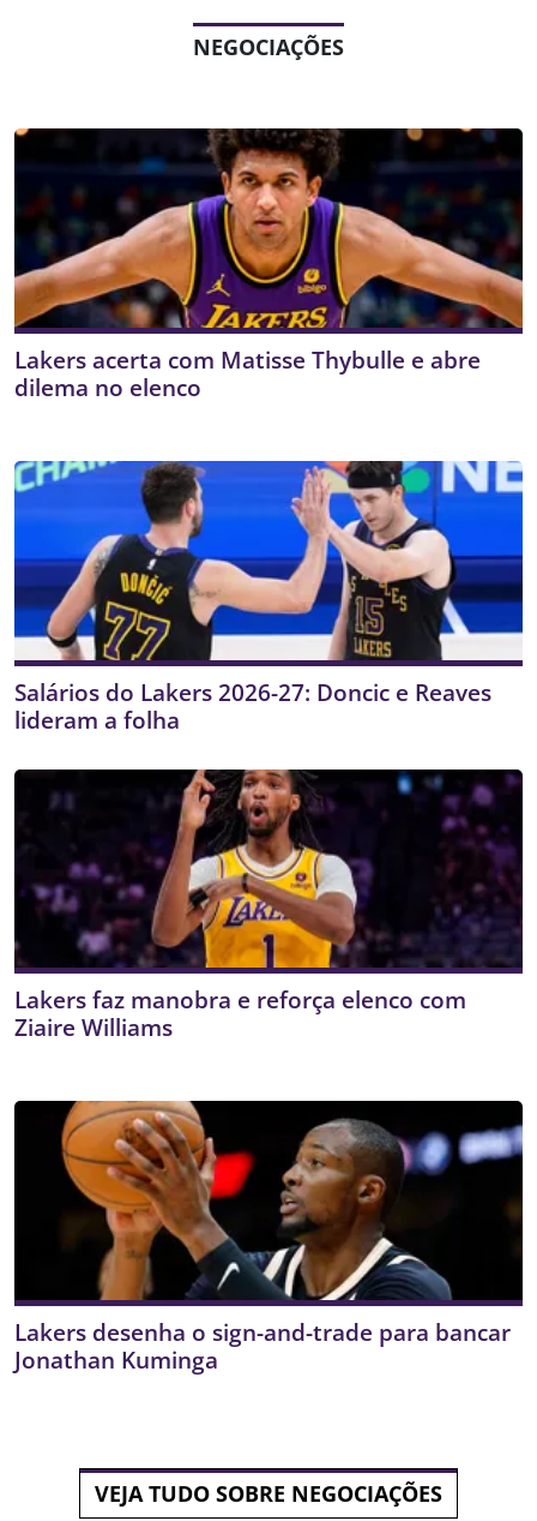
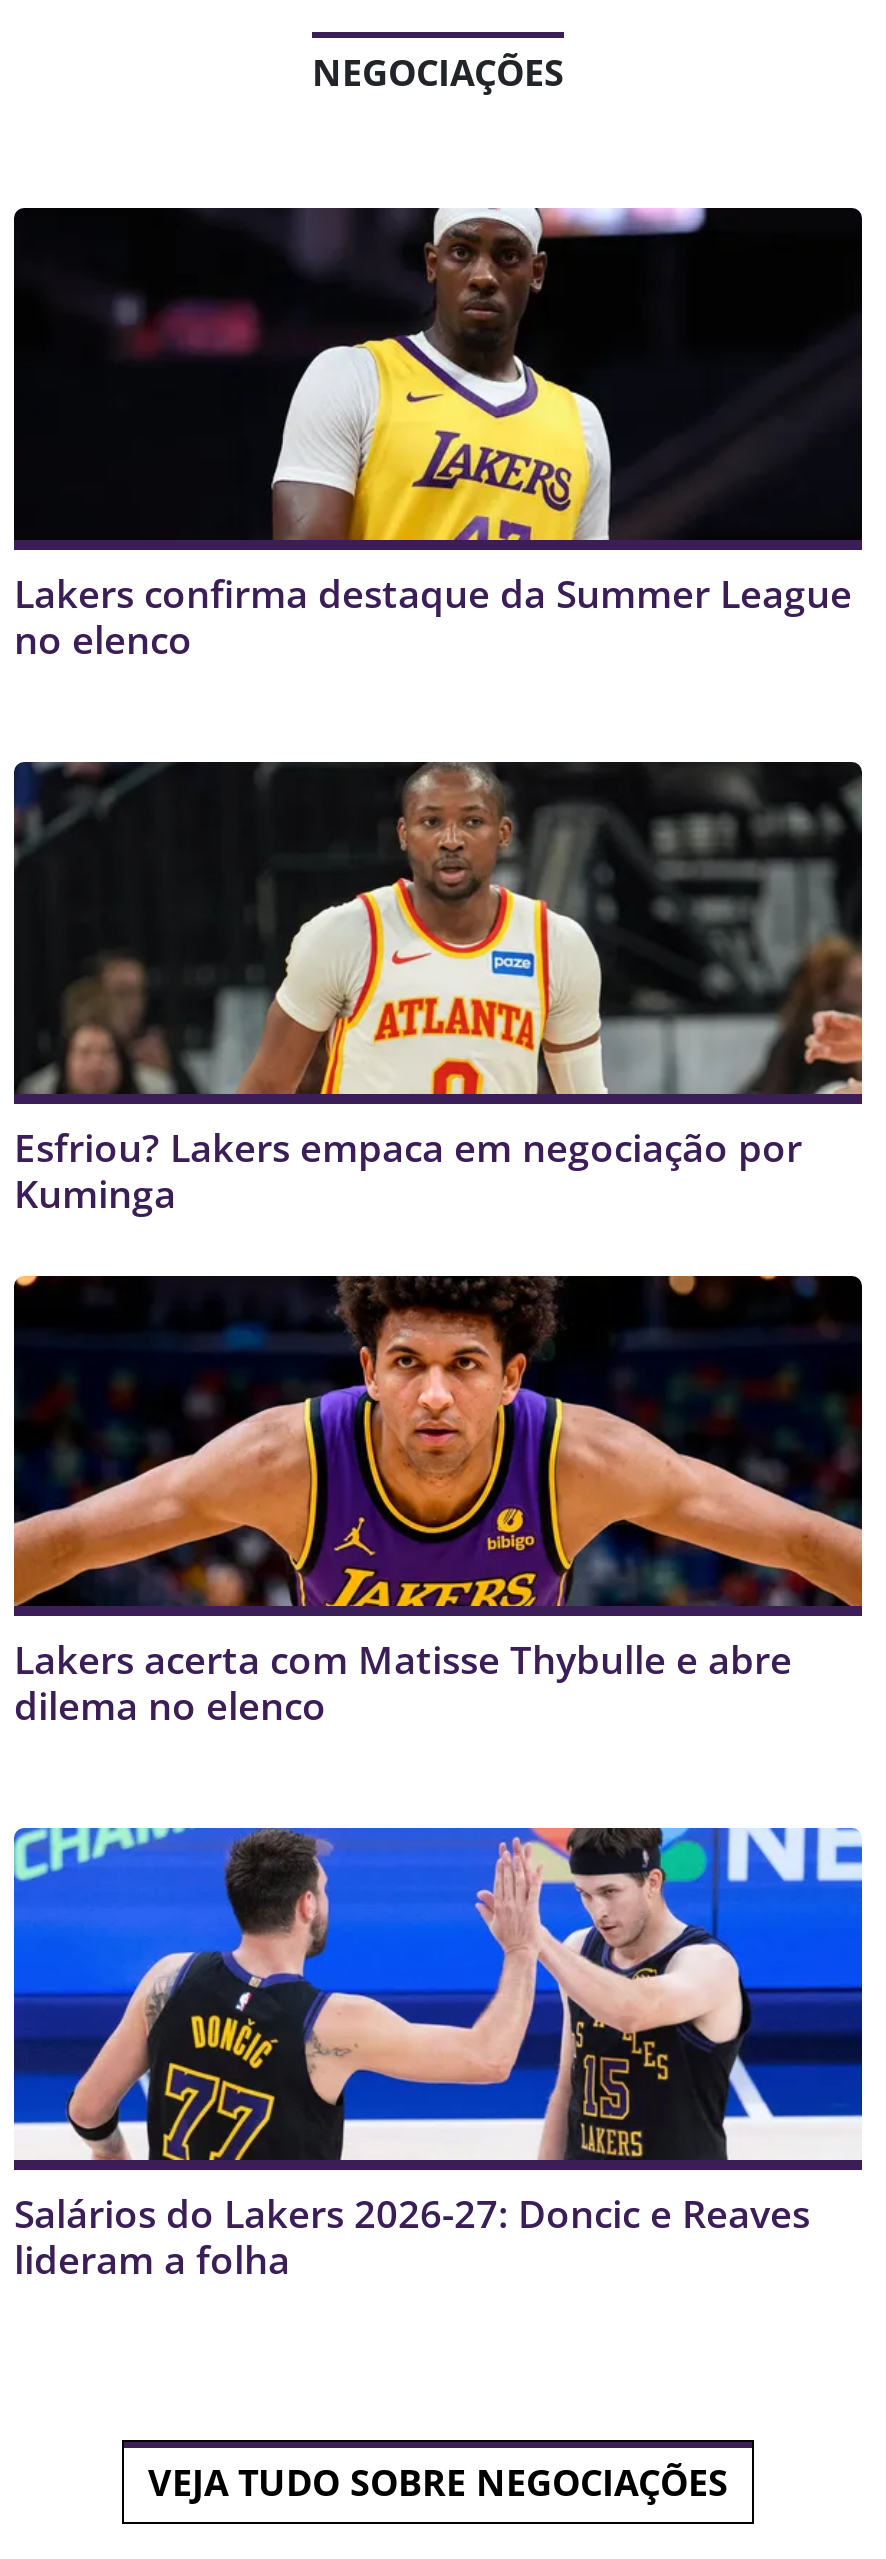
none -> [12,206,864,666] [image] | Lakers confirma destaque da Summer League | no elenco
none -> [12,760,864,1219] [image] | Esfriou? Lakers empaca em negociação por | Kuminga
moved [12,127,525,735] -> [10,1272,866,2286]: [image] | Lakers acerta com Matisse Thybulle e abre | dilema no elenco | Salários do Lakers 2026-27: Doncic e Reaves | lideram a folha
[13,768,524,1043] [image] | Lakers faz manobra e reforça elenco com | Ziaire Williams -> none
[13,1100,524,1376] [image] | Lakers desenha o sign-and-trade para bancar | Jonathan Kuminga -> none

